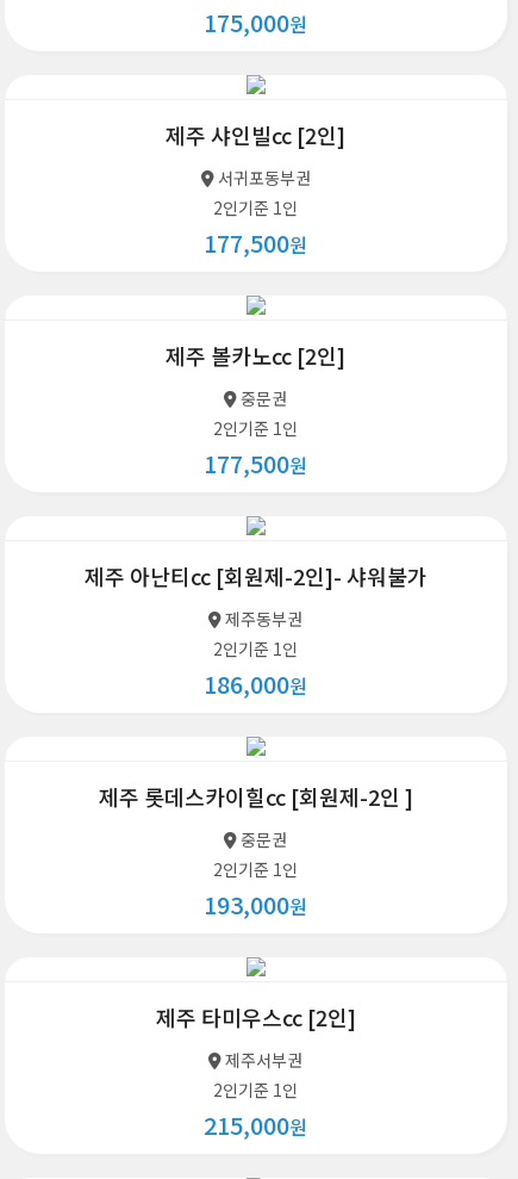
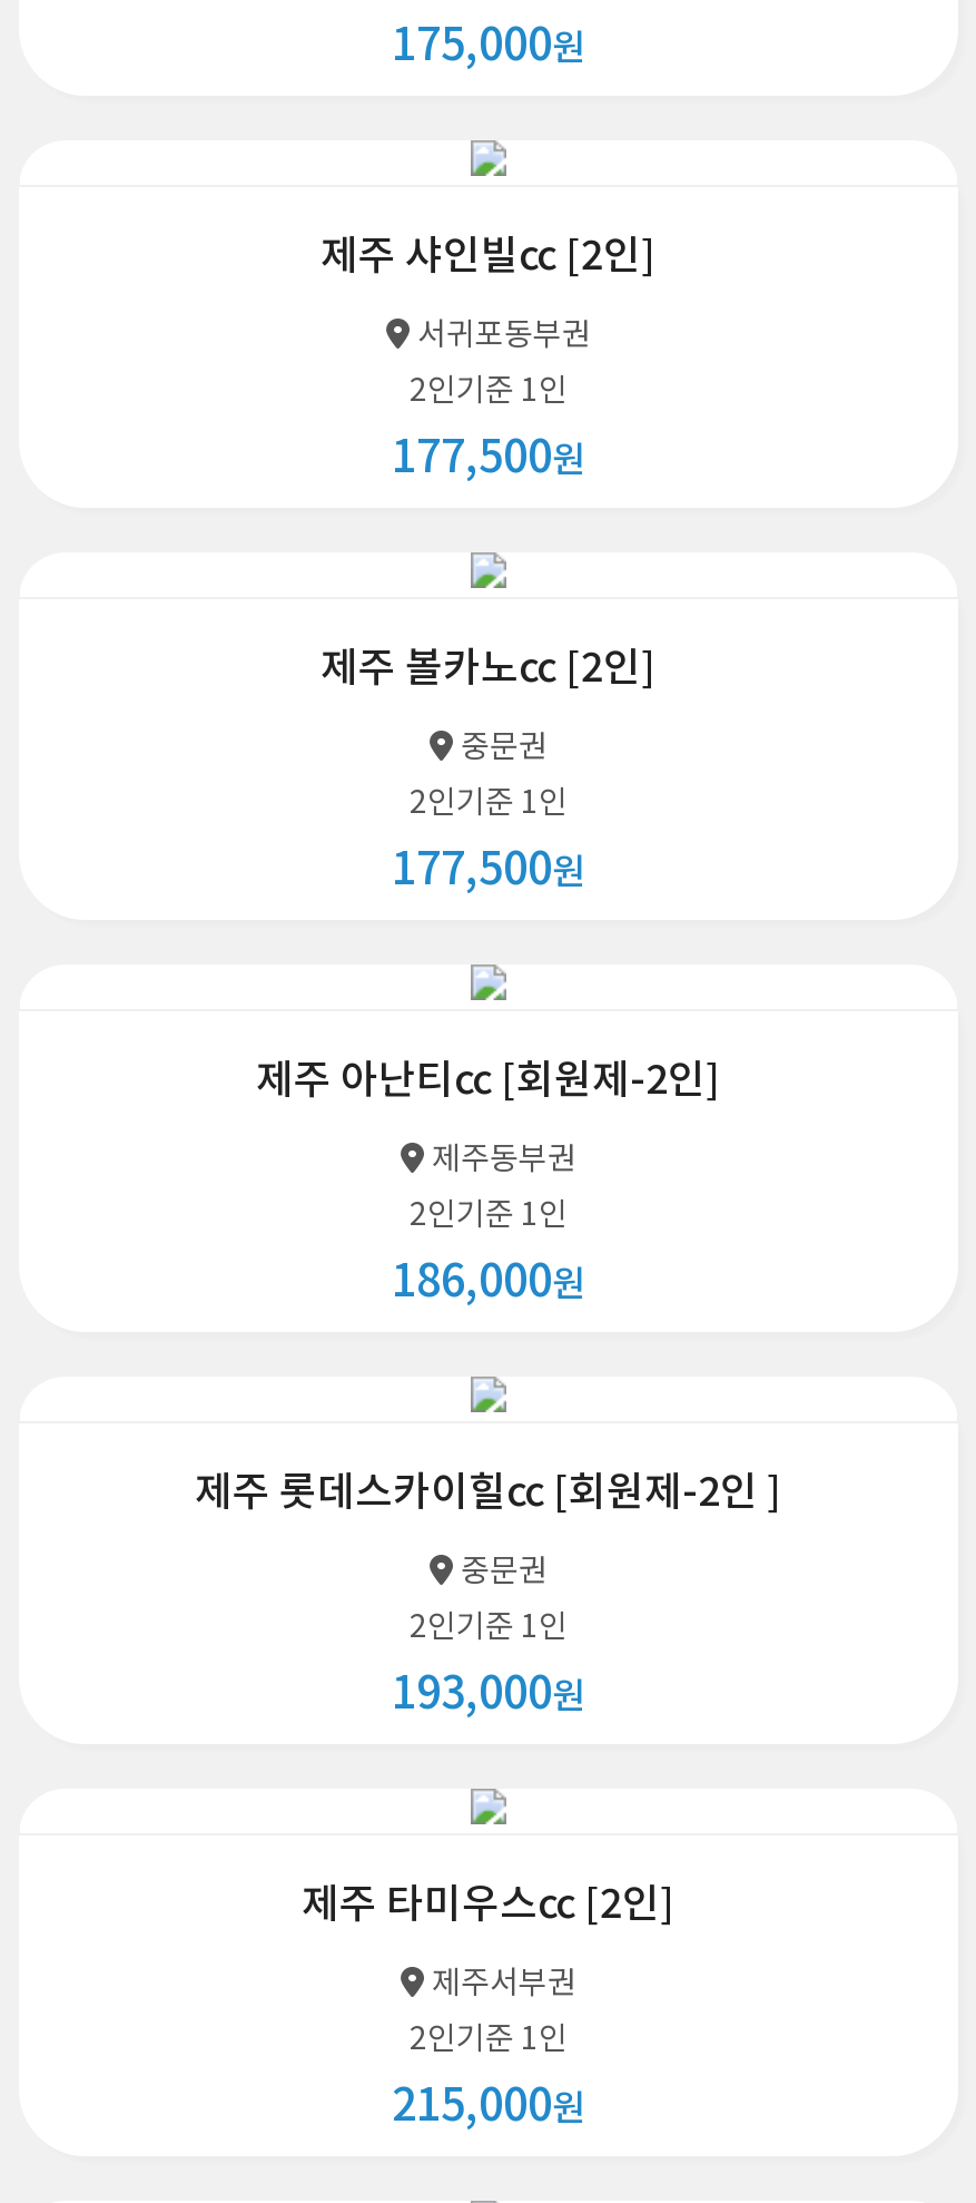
[85,560,427,591] 제주 아난티cc [회원제-2인]- 샤워불가 -> [256,1046,721,1104] 제주 아난티cc [회원제-2인]

